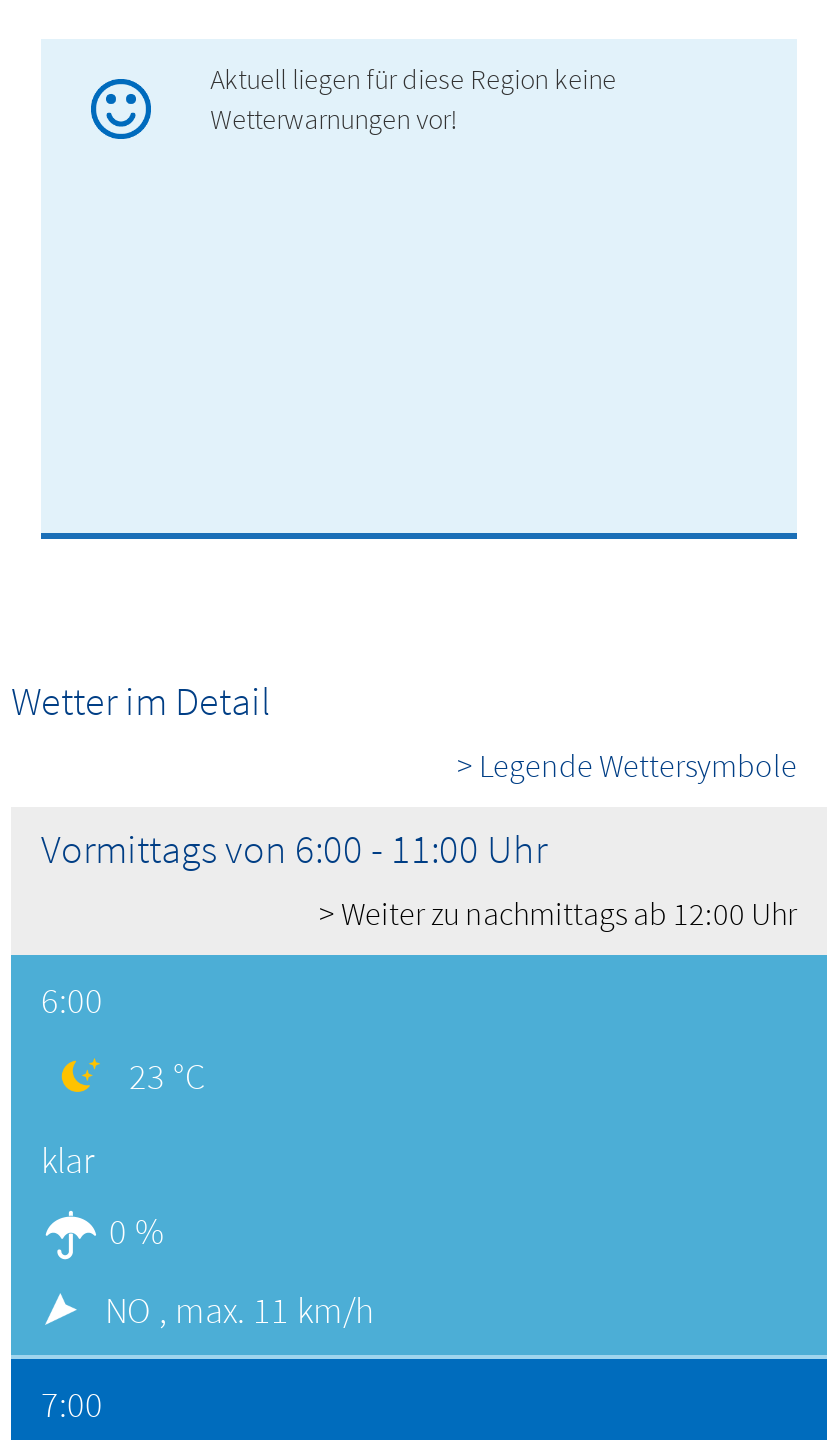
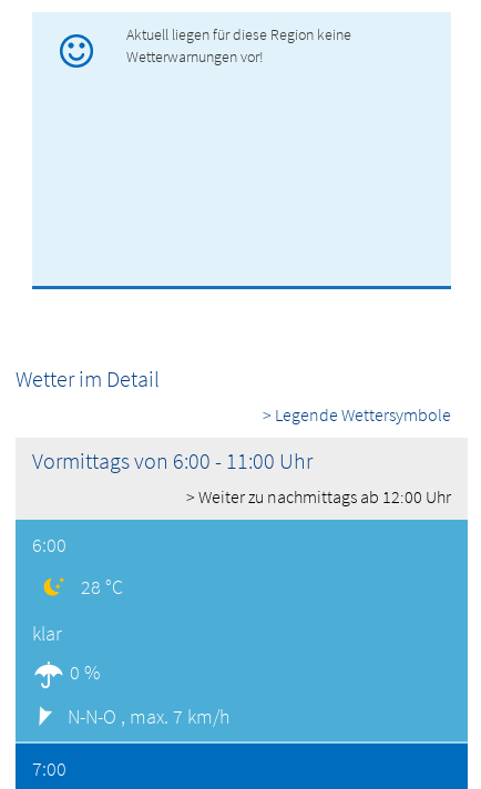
[129,1053,205,1099] 23 °C -> [81,574,123,600] 28 °C
[105,1287,375,1333] NO , max. 11 km/h -> [68,704,231,729] N-N-O , max. 7 km/h

